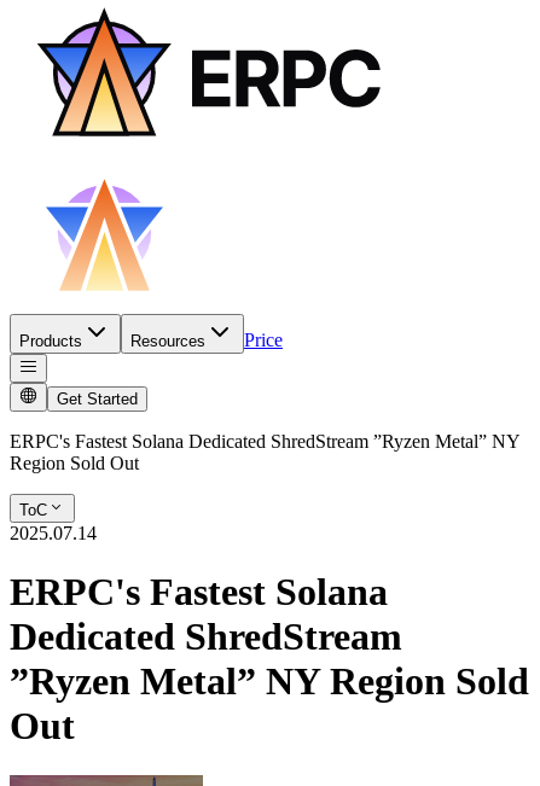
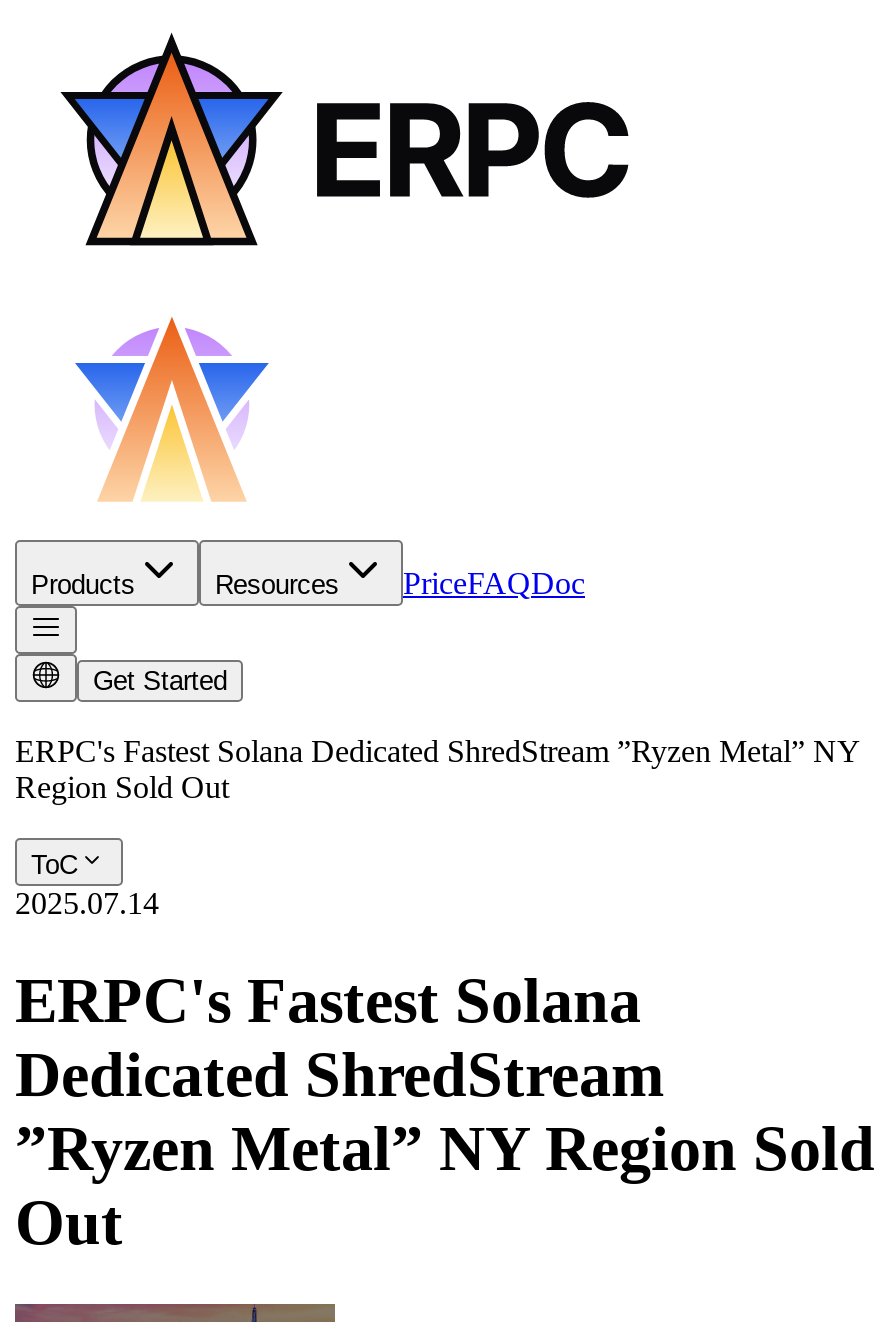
[244,330,283,350] Price -> [403,566,585,600] PriceFAQDoc

